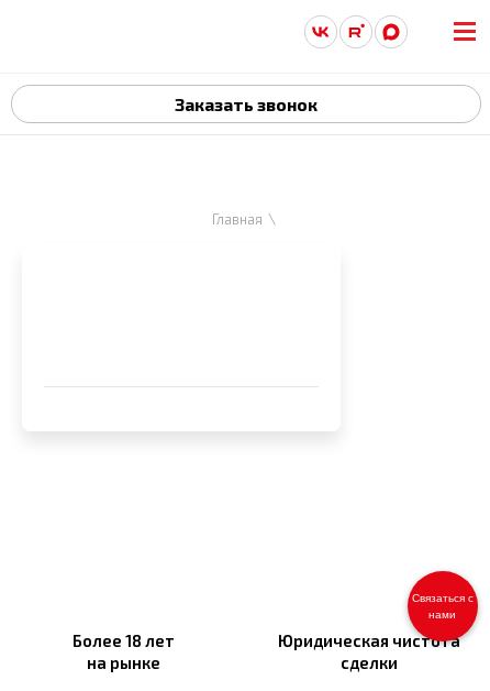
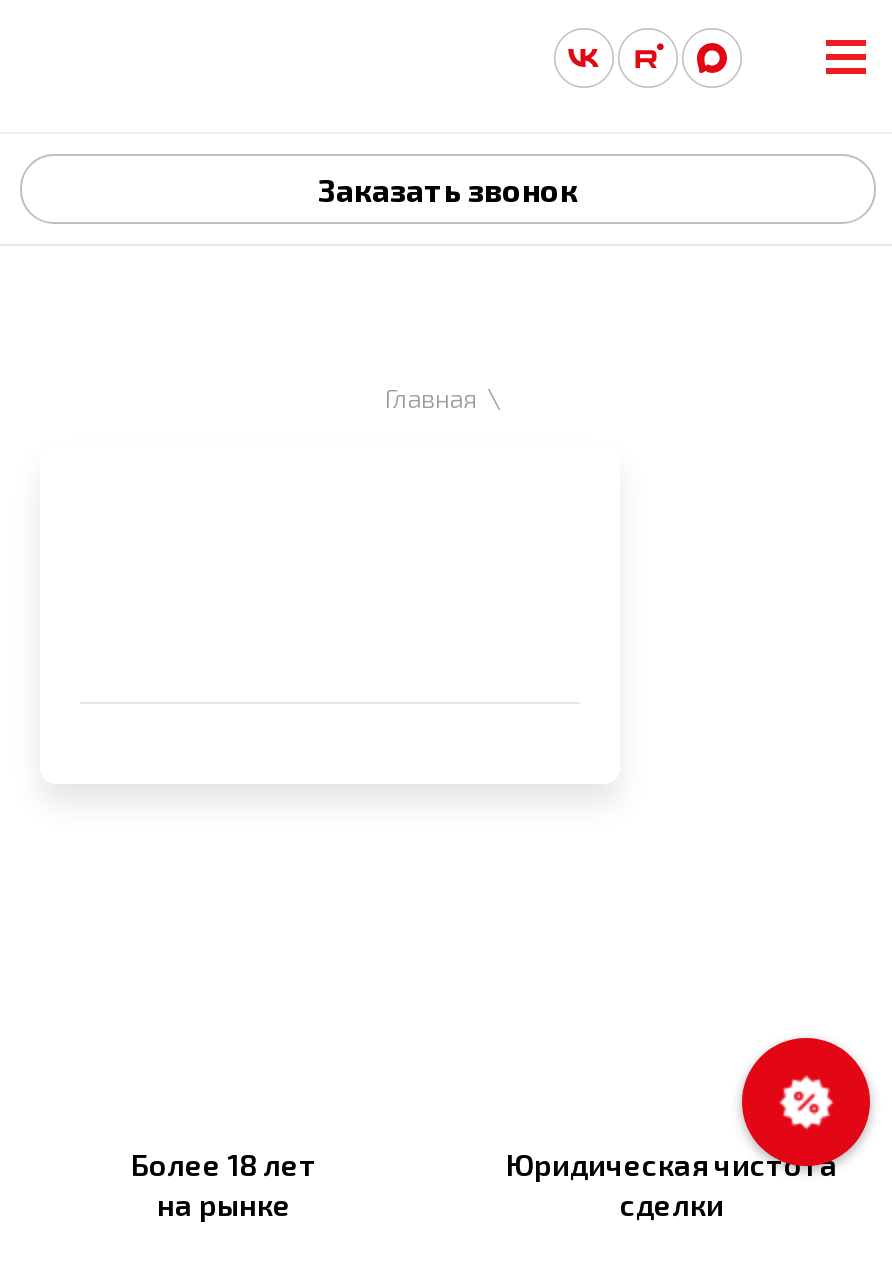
[412,592,473,620] Связаться с | нами -> none

